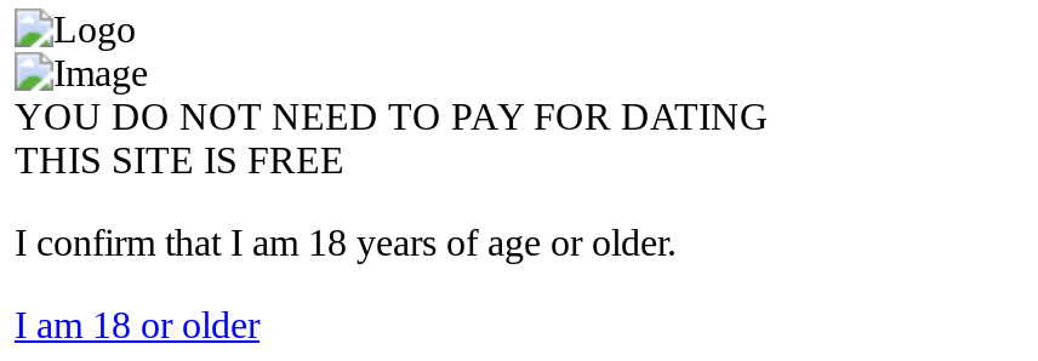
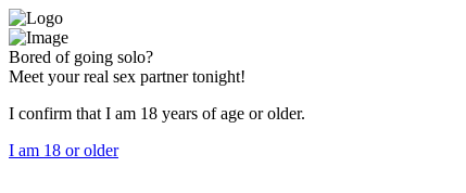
[15,96,769,180] YOU DO NOT NEED TO PAY FOR DATING | THIS SITE IS FREE -> [9,48,245,86] Bored of going solo? | Meet your real sex partner tonight!

